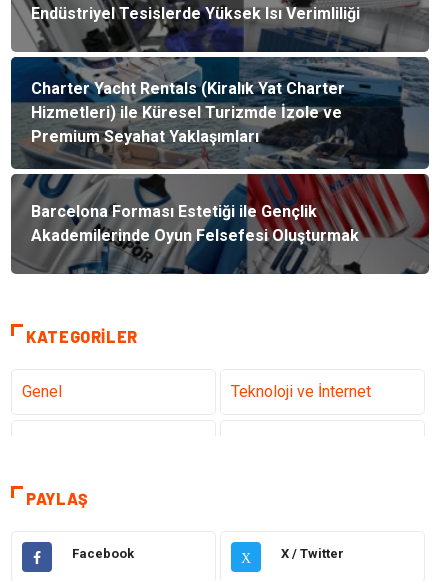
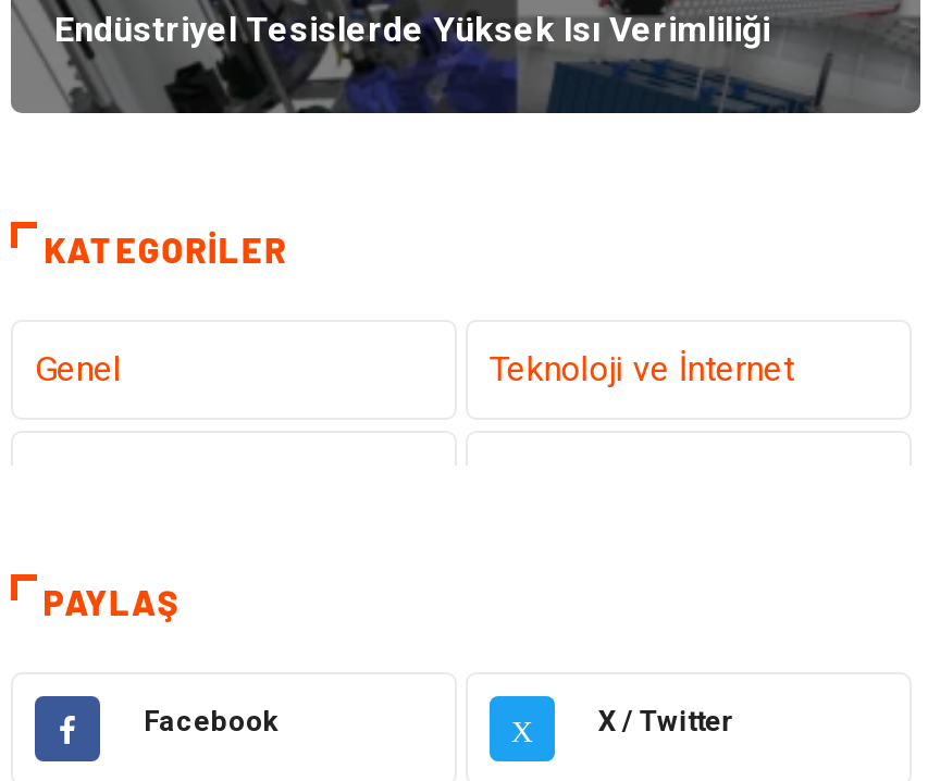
[11,56,430,274] [image] | Charter Yacht Rentals (Kiralık Yat Charter | Hizmetleri) ile Küresel Turizmde İzole ve | Premium Seyahat Yaklaşımları -> none
[31,202,359,245] Barcelona Forması Estetiği ile Gençlik | Akademilerinde Oyun Felsefesi Oluşturmak -> none

